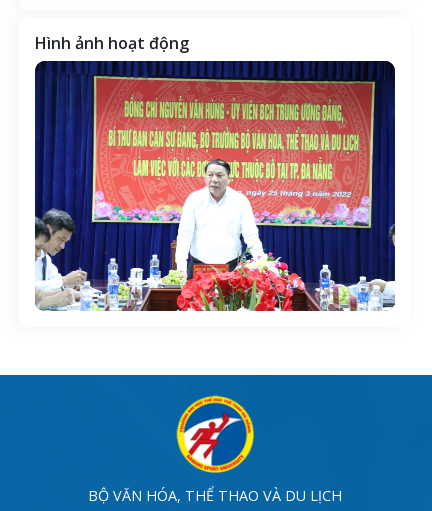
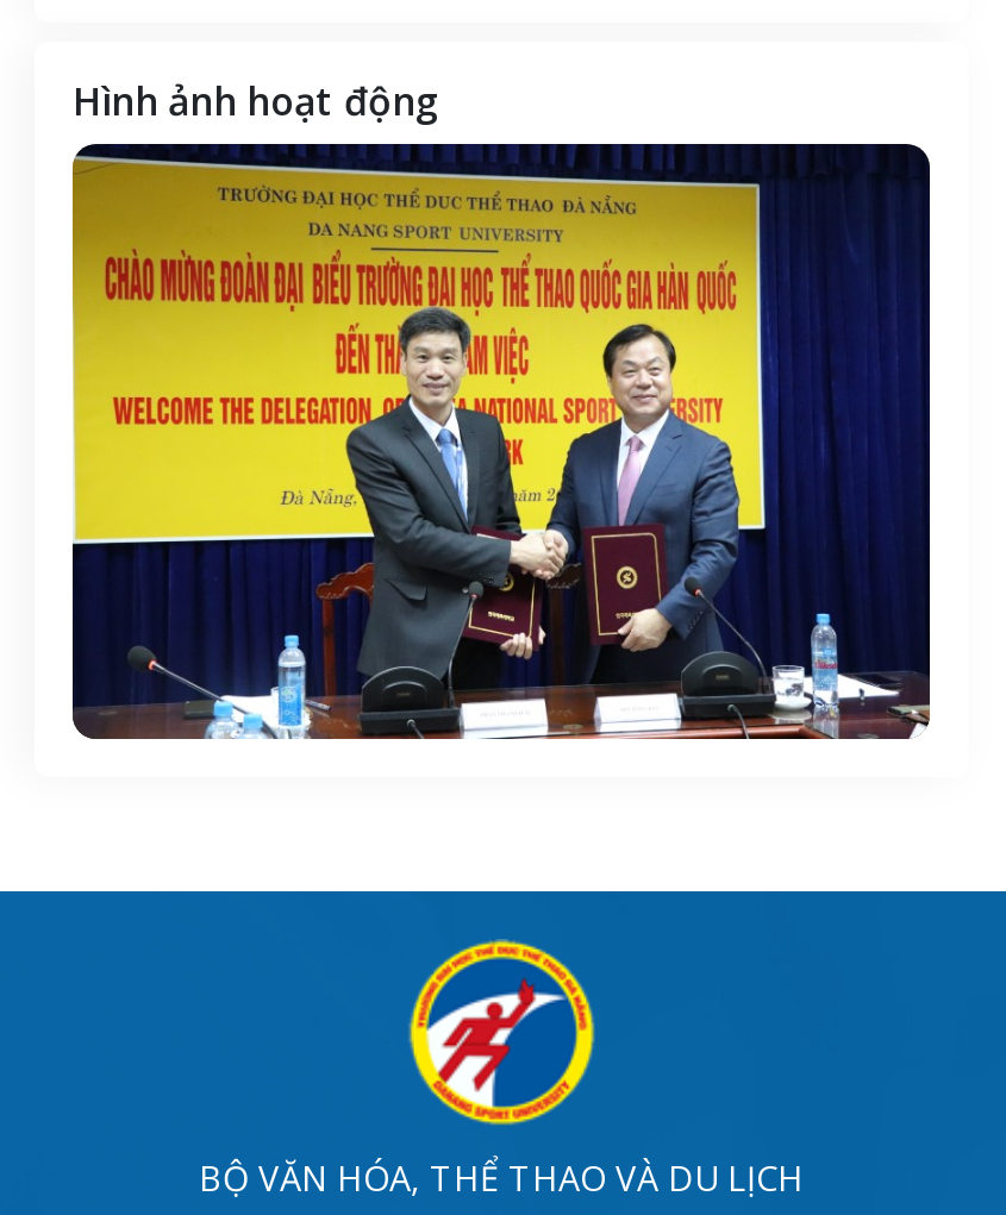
[34,61,396,312] [image] -> [70,144,932,741] [image]

